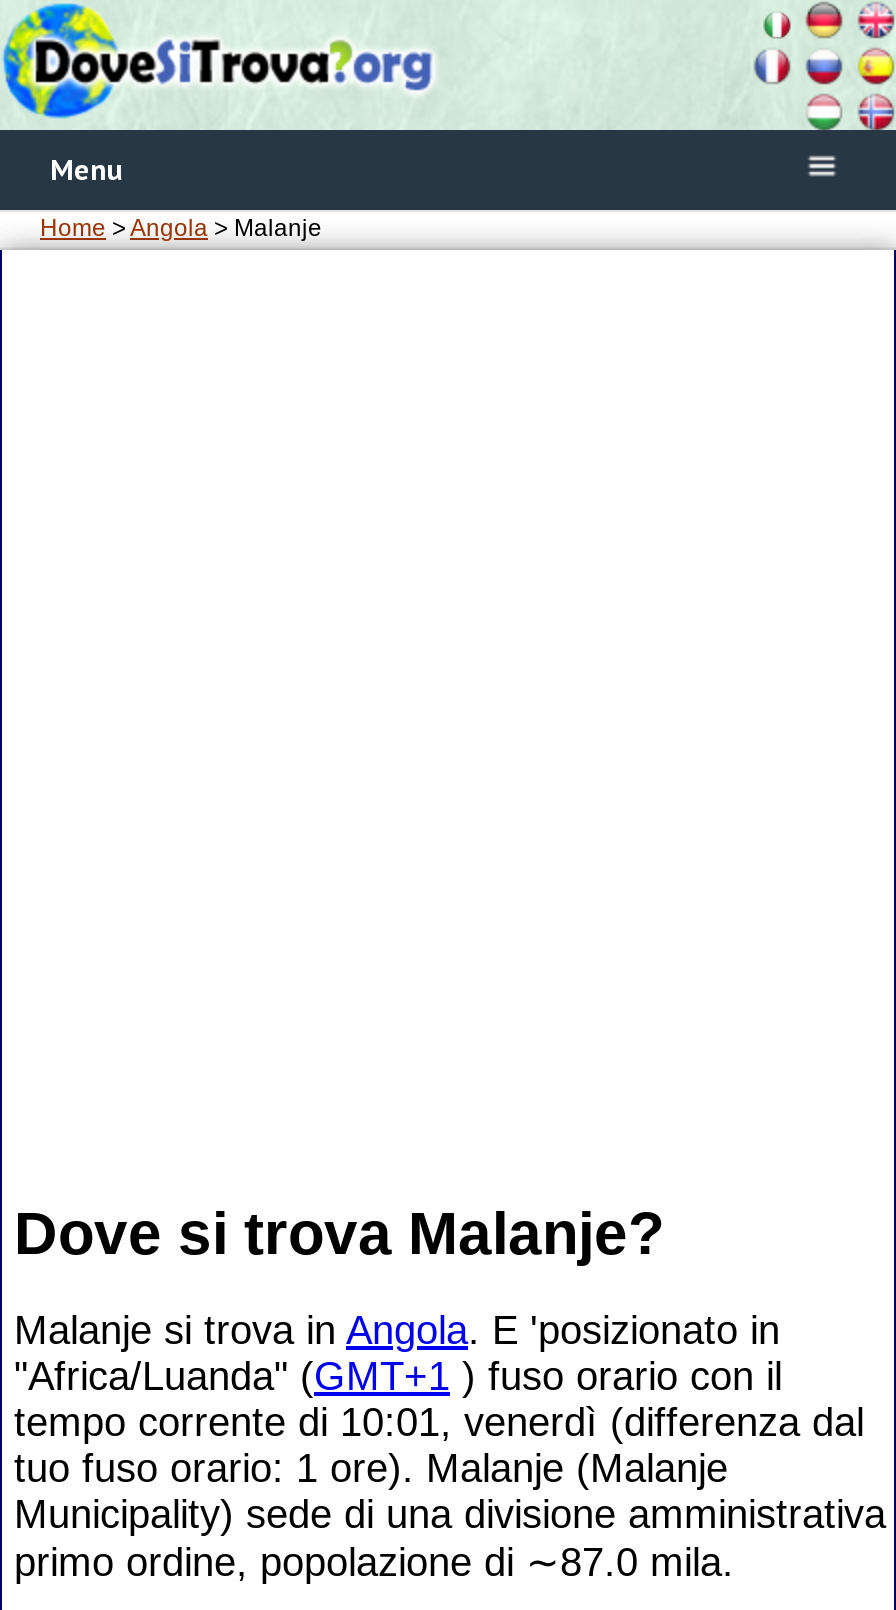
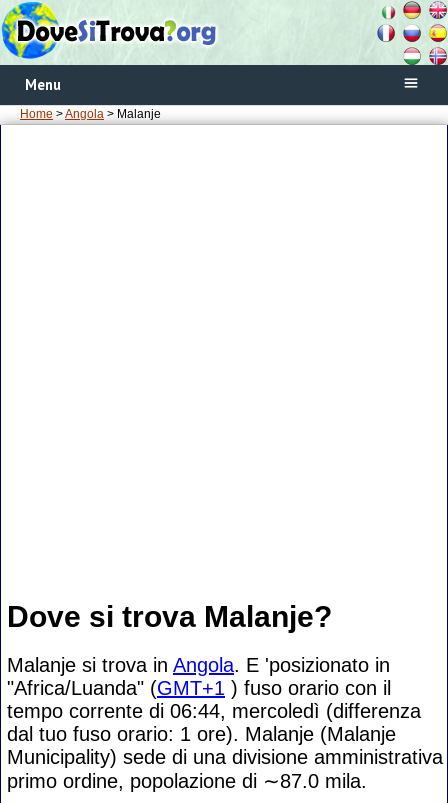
[14,1400,864,1490] tempo corrente di 10:01, venerdì (differenza dal | tuo fuso orario: 1 ore). Malanje (Malanje -> [7,700,421,745] tempo corrente di 06:44, mercoledì (differenza | dal tuo fuso orario: 1 ore). Malanje (Malanje

